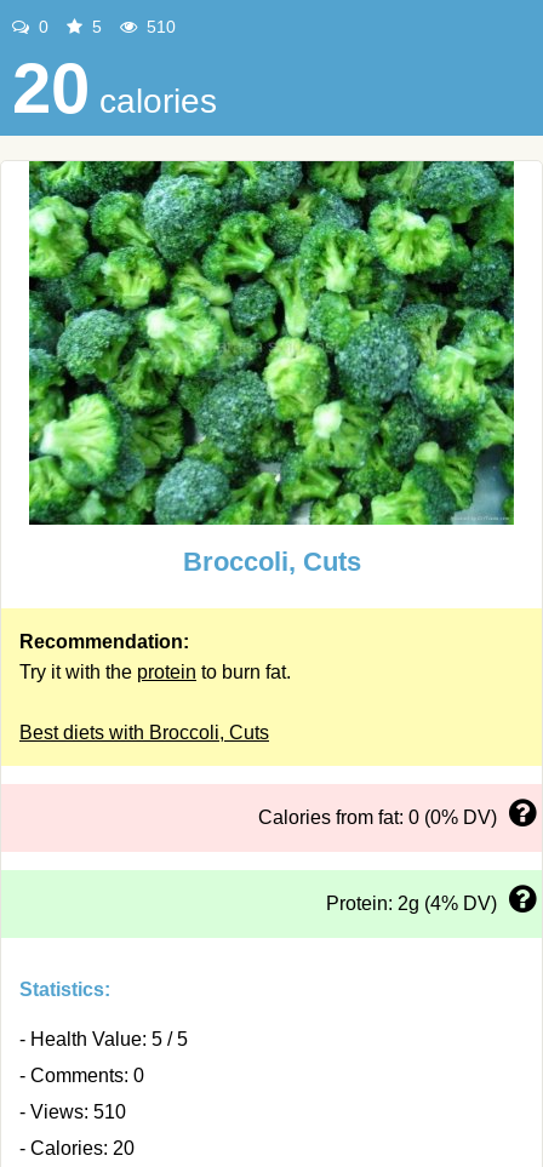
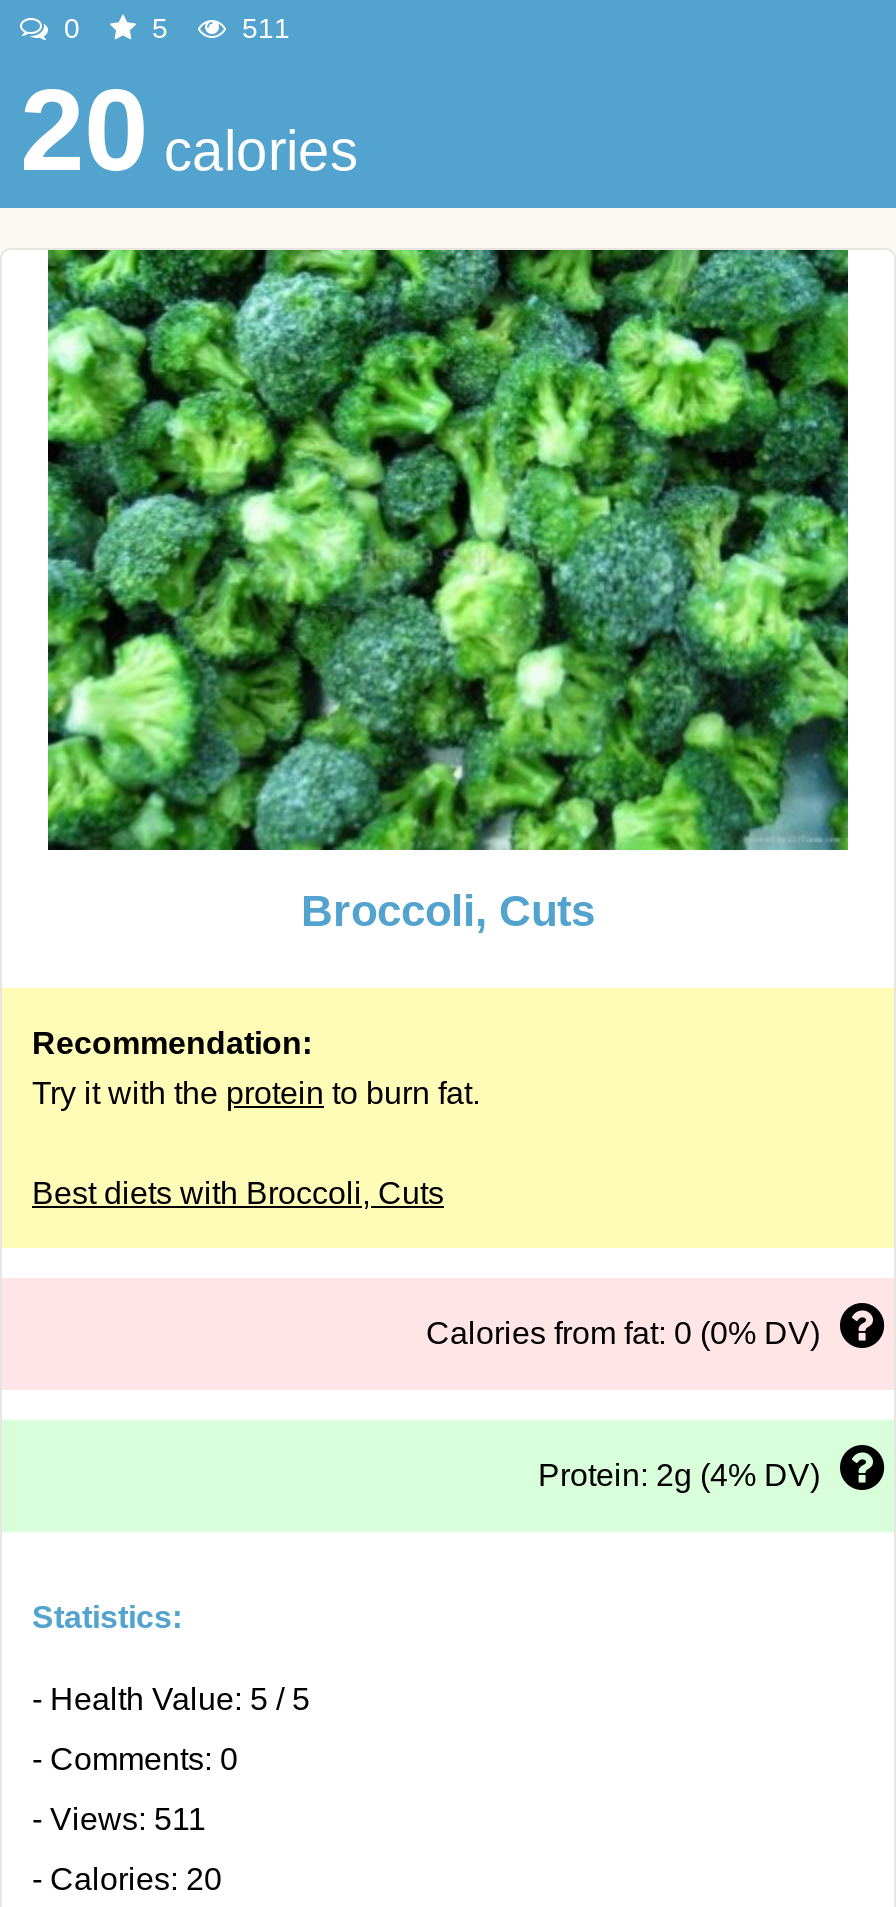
[142,17,176,36] 510 -> [234,12,290,44] 511
[19,1102,126,1122] - Views: 510 -> [32,1802,206,1836] - Views: 511

